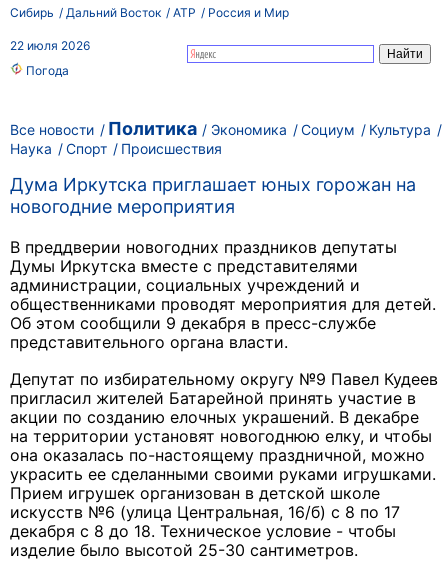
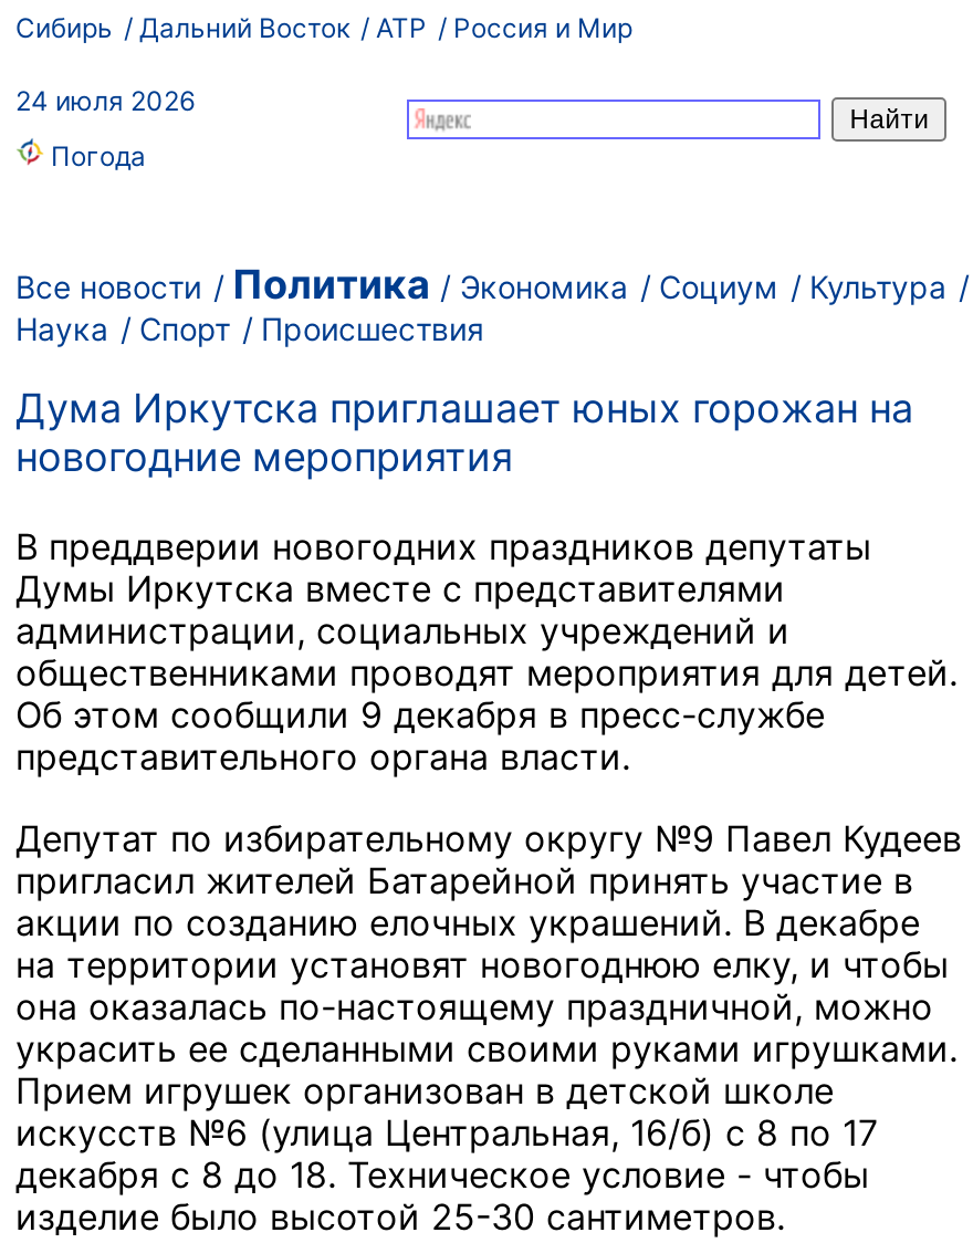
[10,38,90,53] 22 июля 2026 -> [15,84,195,117] 24 июля 2026

